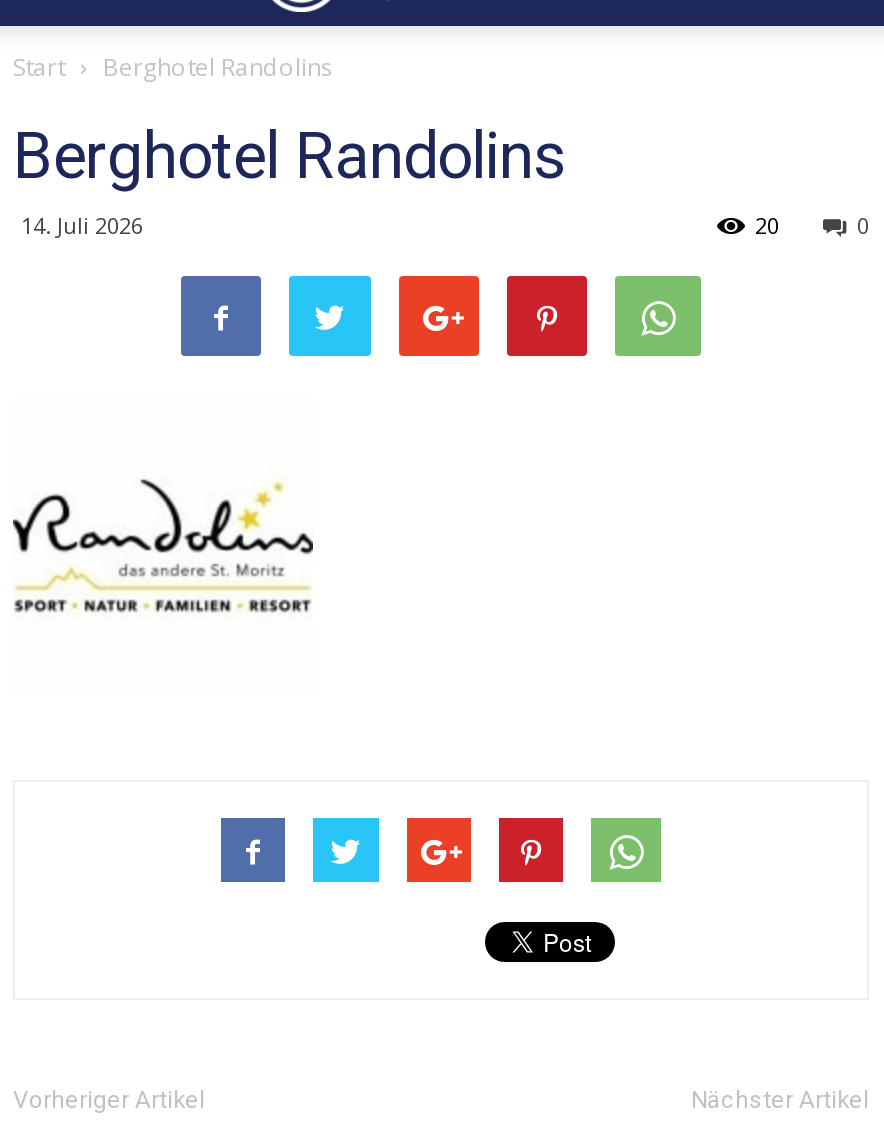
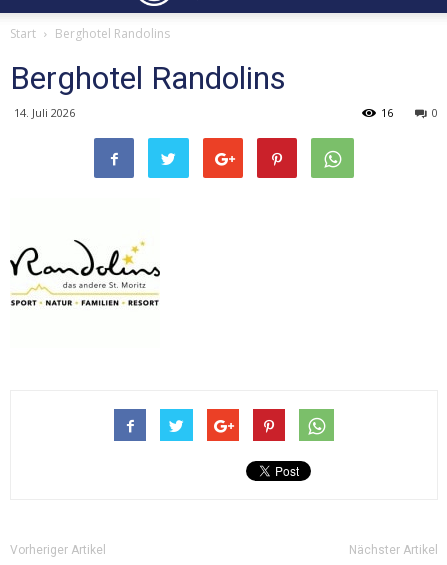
[755,210,779,240] 20 -> [381,105,393,120] 16

